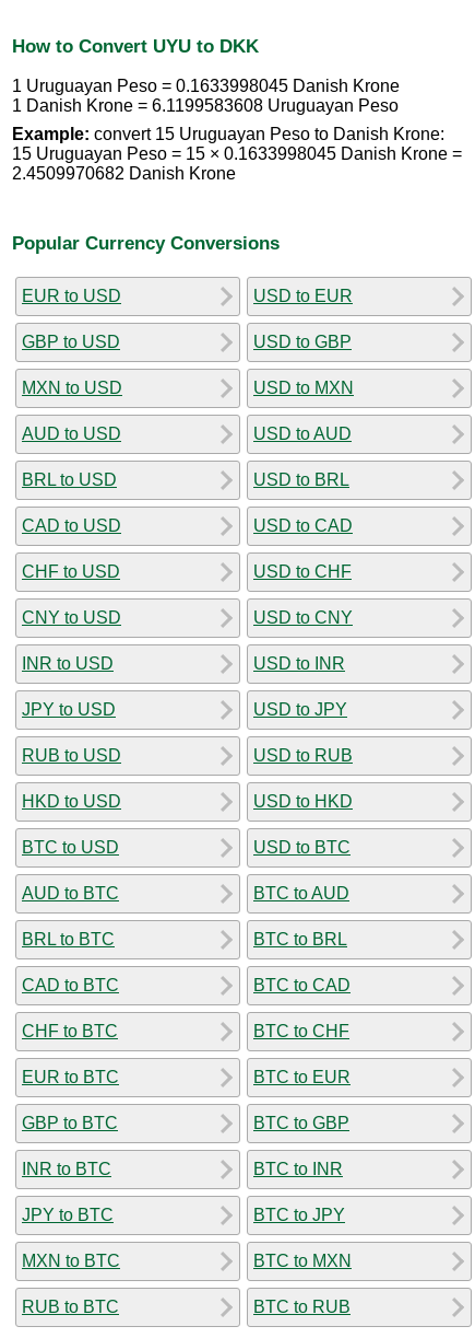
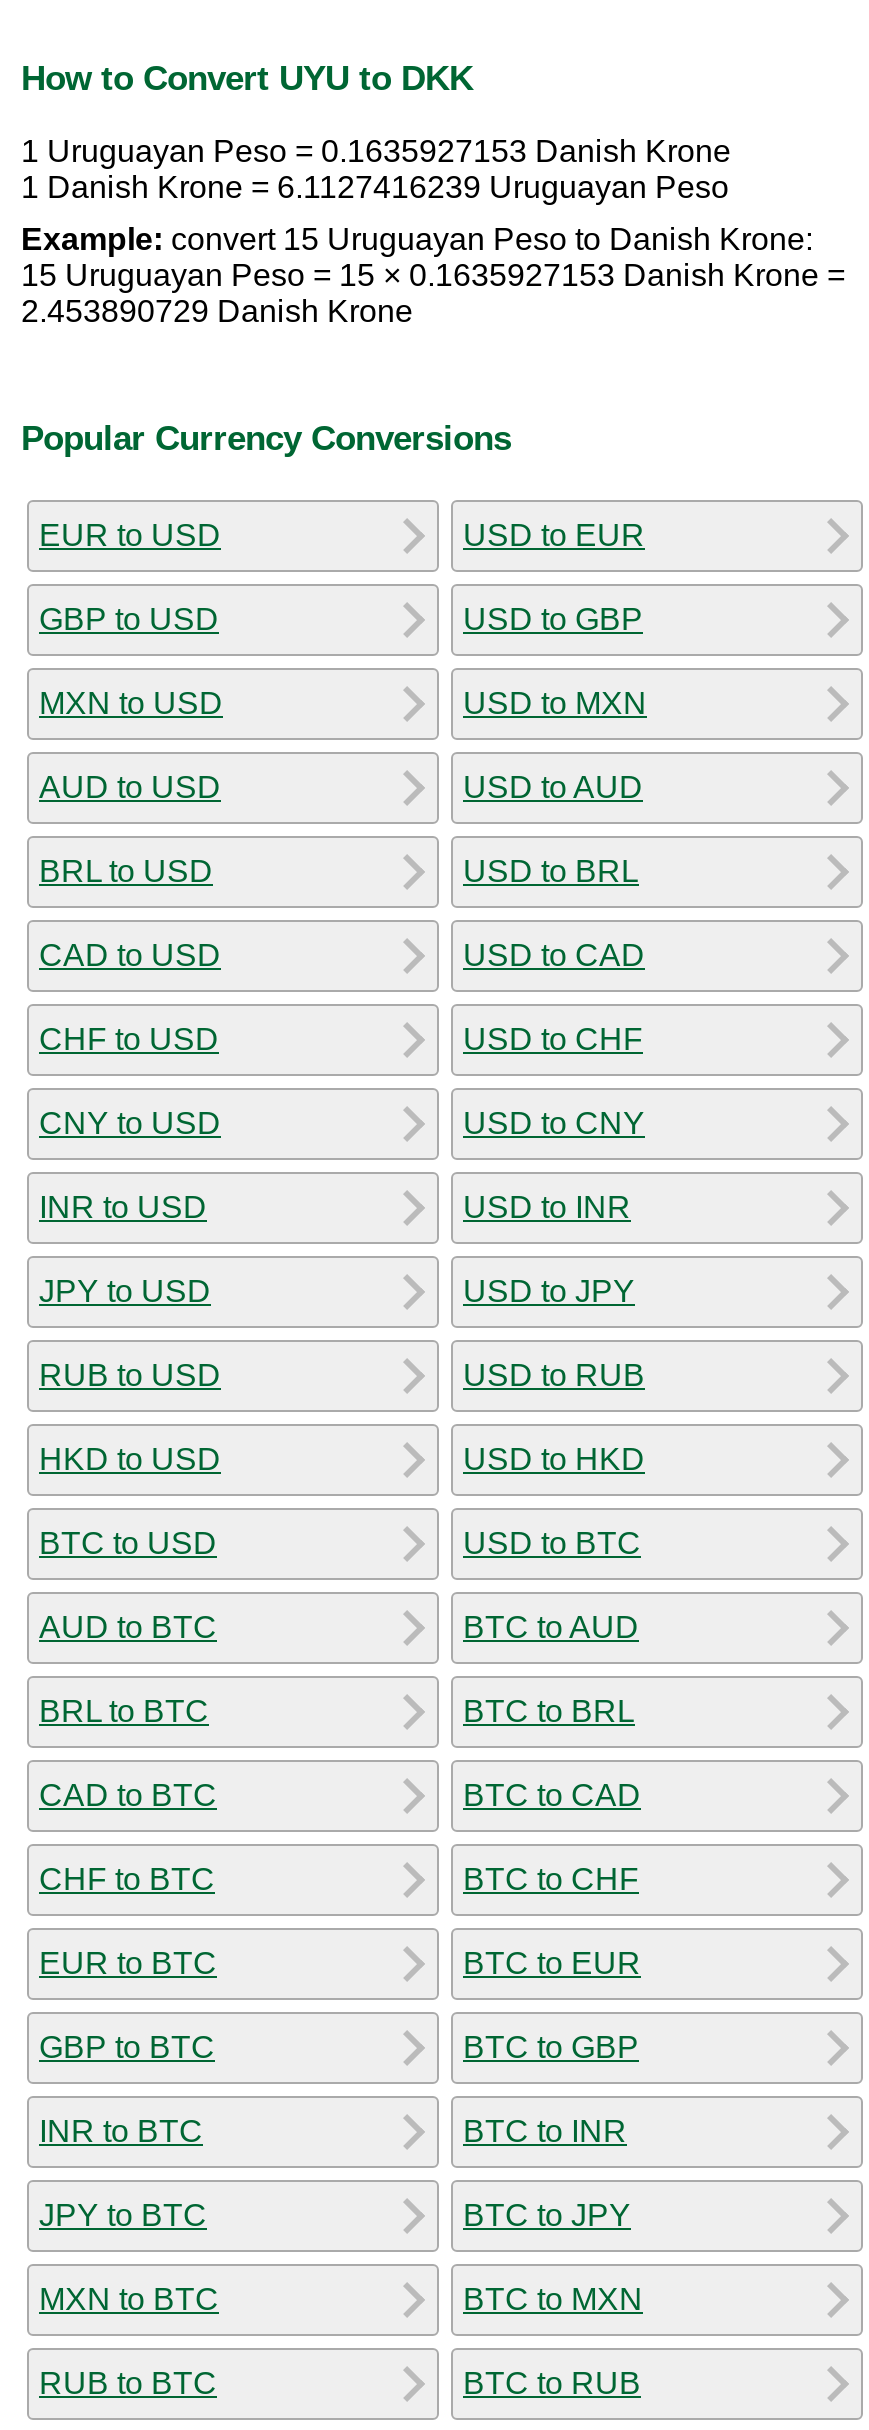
[12,77,400,96] 1 Uruguayan Peso = 0.1633998045 Danish Krone -> [21,135,731,169] 1 Uruguayan Peso = 0.1635927153 Danish Krone
[12,97,399,115] 1 Danish Krone = 6.1199583608 Uruguayan Peso -> [21,171,729,205] 1 Danish Krone = 6.1127416239 Uruguayan Peso
[12,145,462,163] 15 Uruguayan Peso = 15 × 0.1633998045 Danish Krone = -> [21,259,845,293] 15 Uruguayan Peso = 15 × 0.1635927153 Danish Krone =
[12,164,236,183] 2.4509970682 Danish Krone -> [21,295,413,329] 2.453890729 Danish Krone

